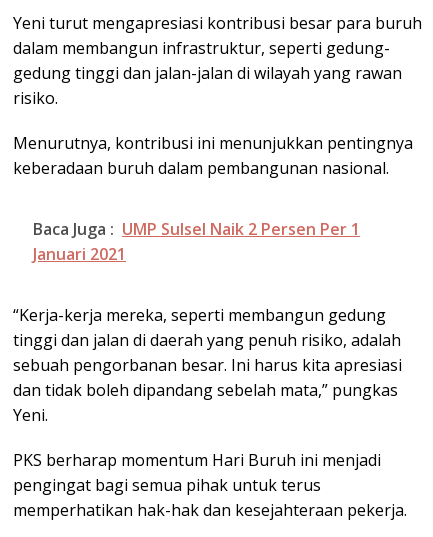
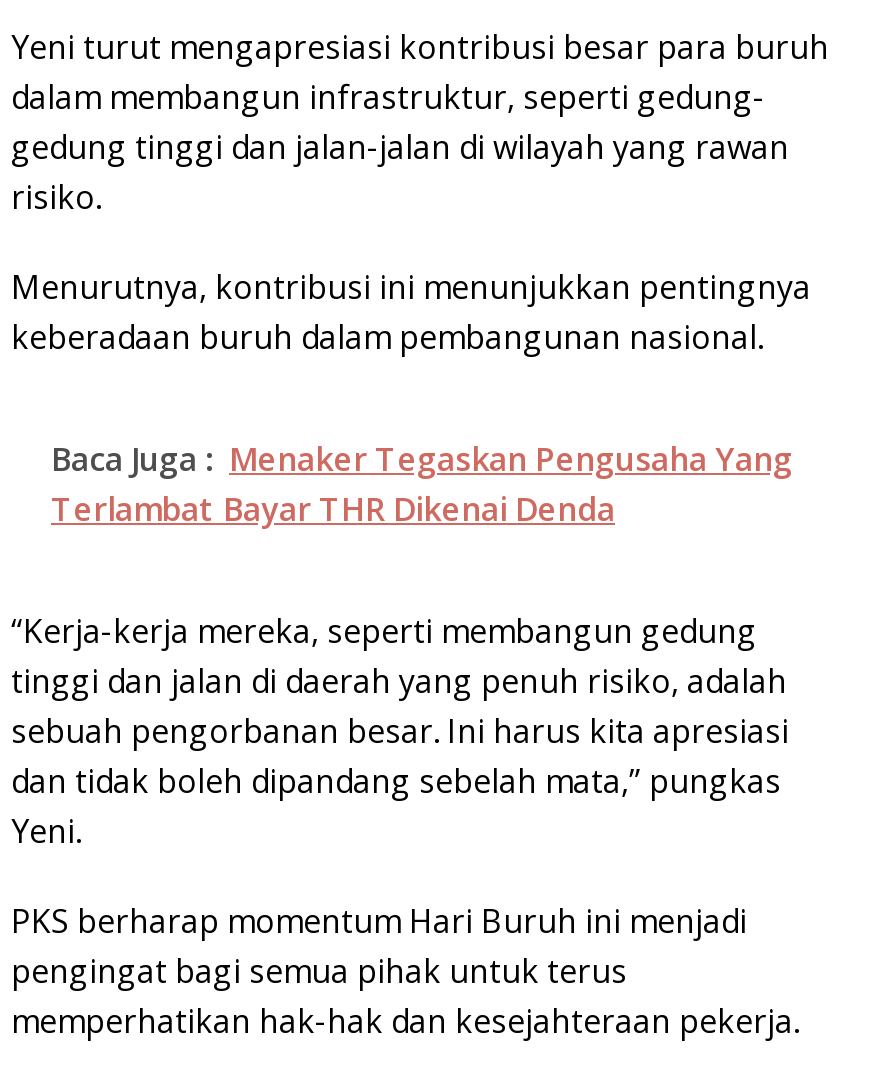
[33,218,360,265] Baca Juga : UMP Sulsel Naik 2 Persen Per 1 | Januari 2021 -> [51,437,793,531] Baca Juga : Menaker Tegaskan Pengusaha Yang | Terlambat Bayar THR Dikenai Denda

